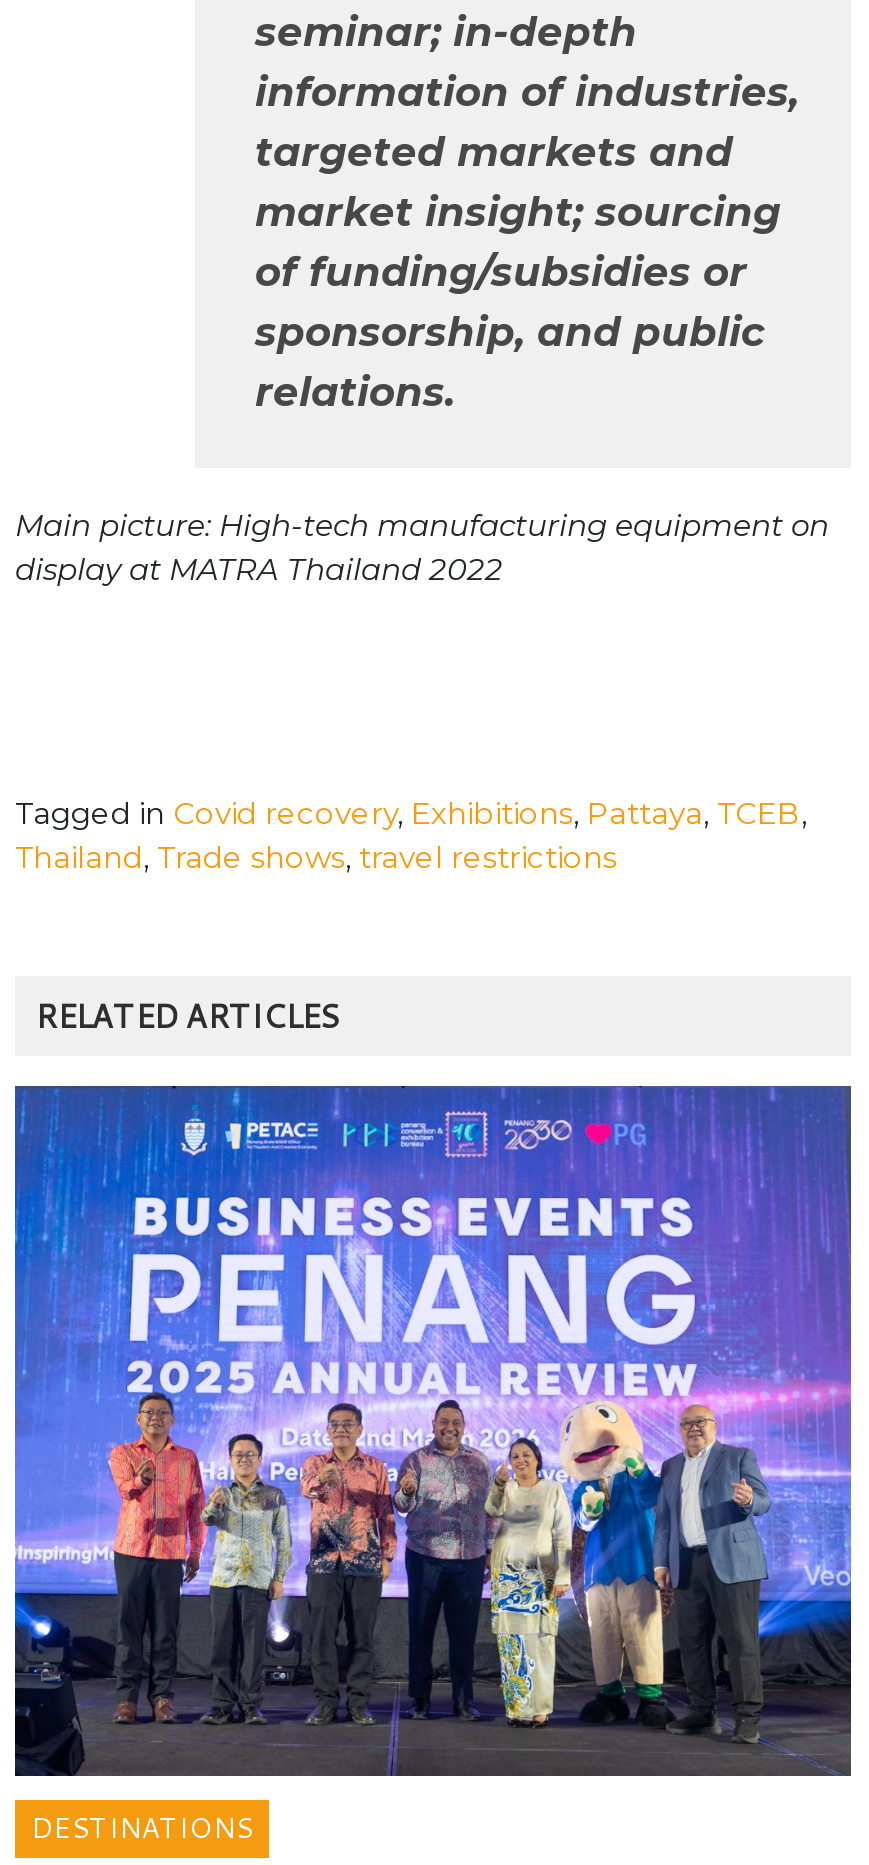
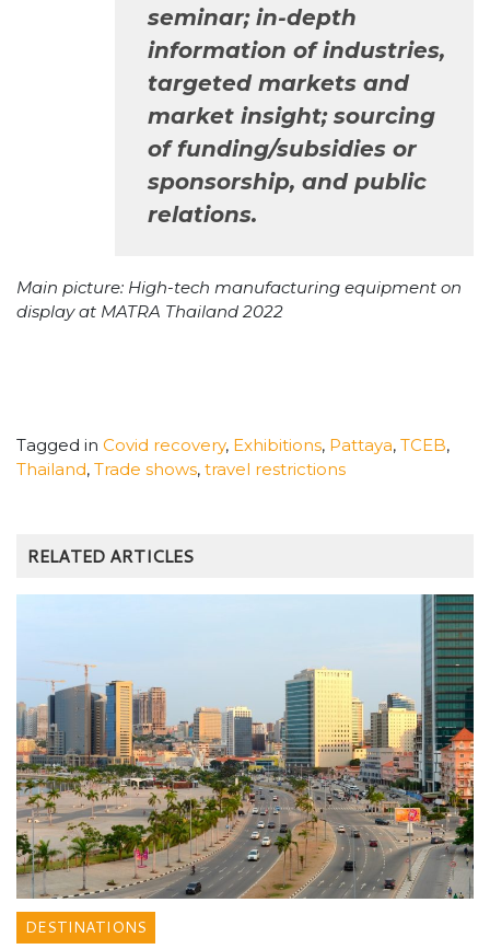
[13,1084,853,1778] [image] -> [15,593,475,900] [image]

